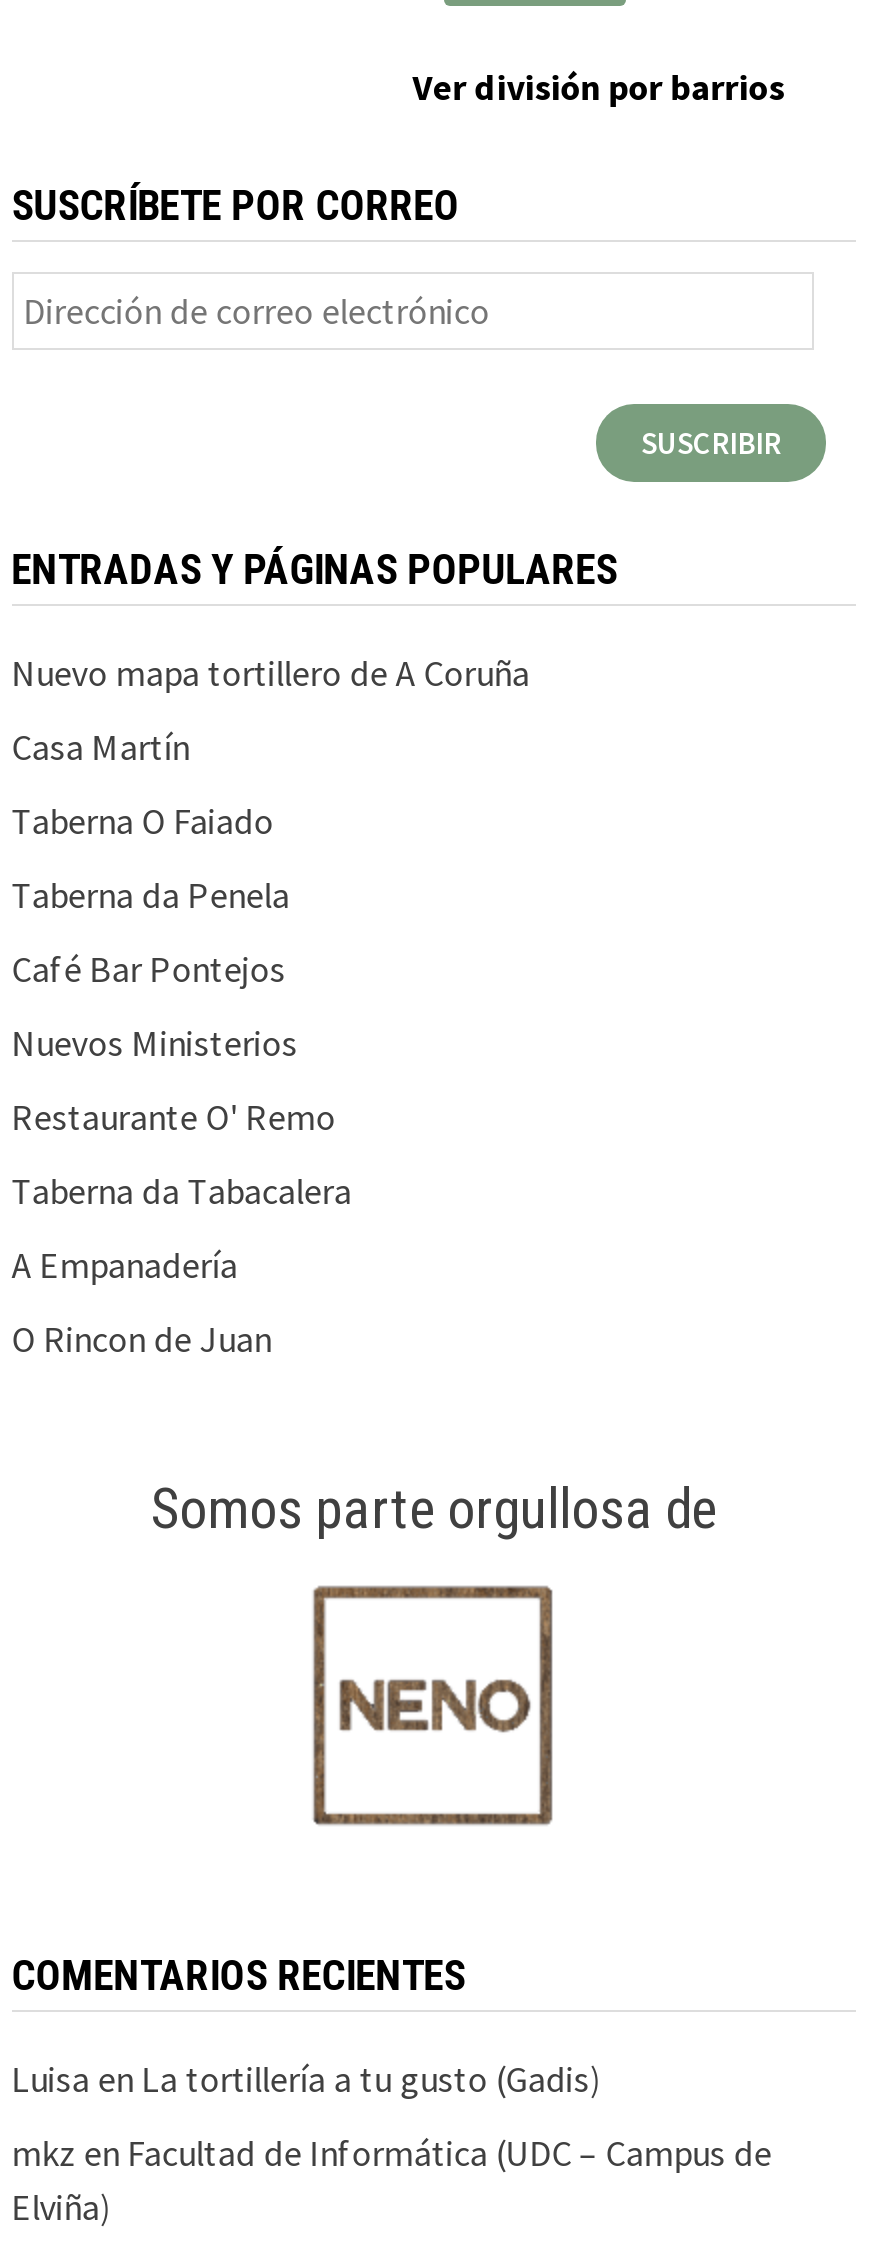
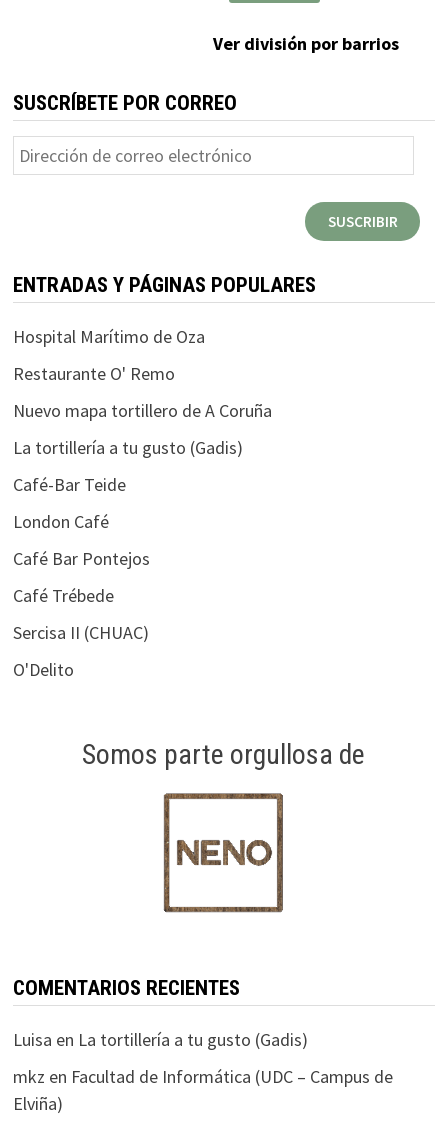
moved [12,650,530,696] -> [13,399,272,422]: Nuevo mapa tortillero de A Coruña
[12,724,298,1066] Casa Martín | Taberna O Faiado | Taberna da Penela | Nuevos Ministerios -> [13,325,205,348] Hospital Marítimo de Oza
moved [12,946,286,992] -> [13,547,150,570]: Café Bar Pontejos
moved [12,1094,336,1140] -> [13,362,175,385]: Restaurante O' Remo
[12,1168,352,1362] Taberna da Tabacalera | A Empanadería | O Rincon de Juan -> [13,436,243,681] La tortillería a tu gusto (Gadis) | Café-Bar Teide | London Café | Café Trébede | Sercisa II (CHUAC) | O'Delito

